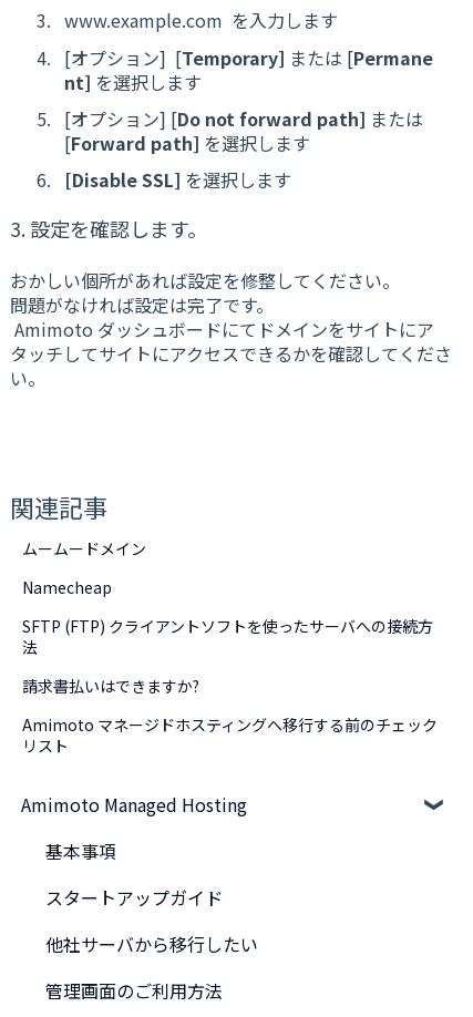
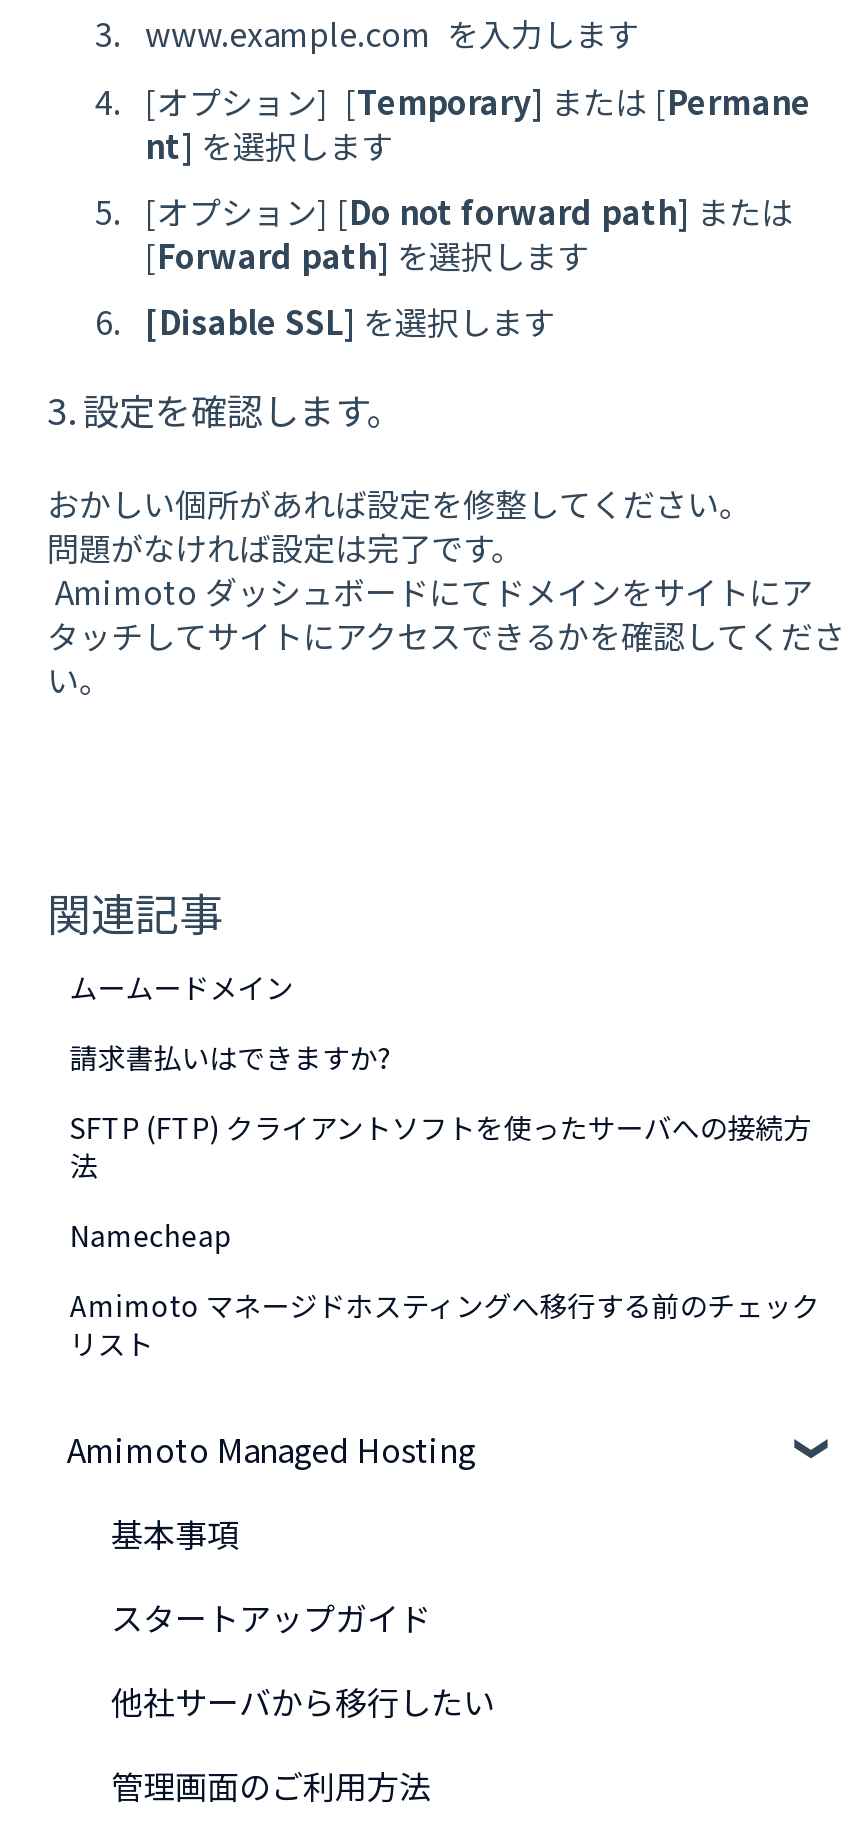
moved [22,576,112,598] -> [69,1214,231,1254]: Namecheap
moved [22,674,200,697] -> [69,1036,389,1076]: 請求書払いはできますか?

